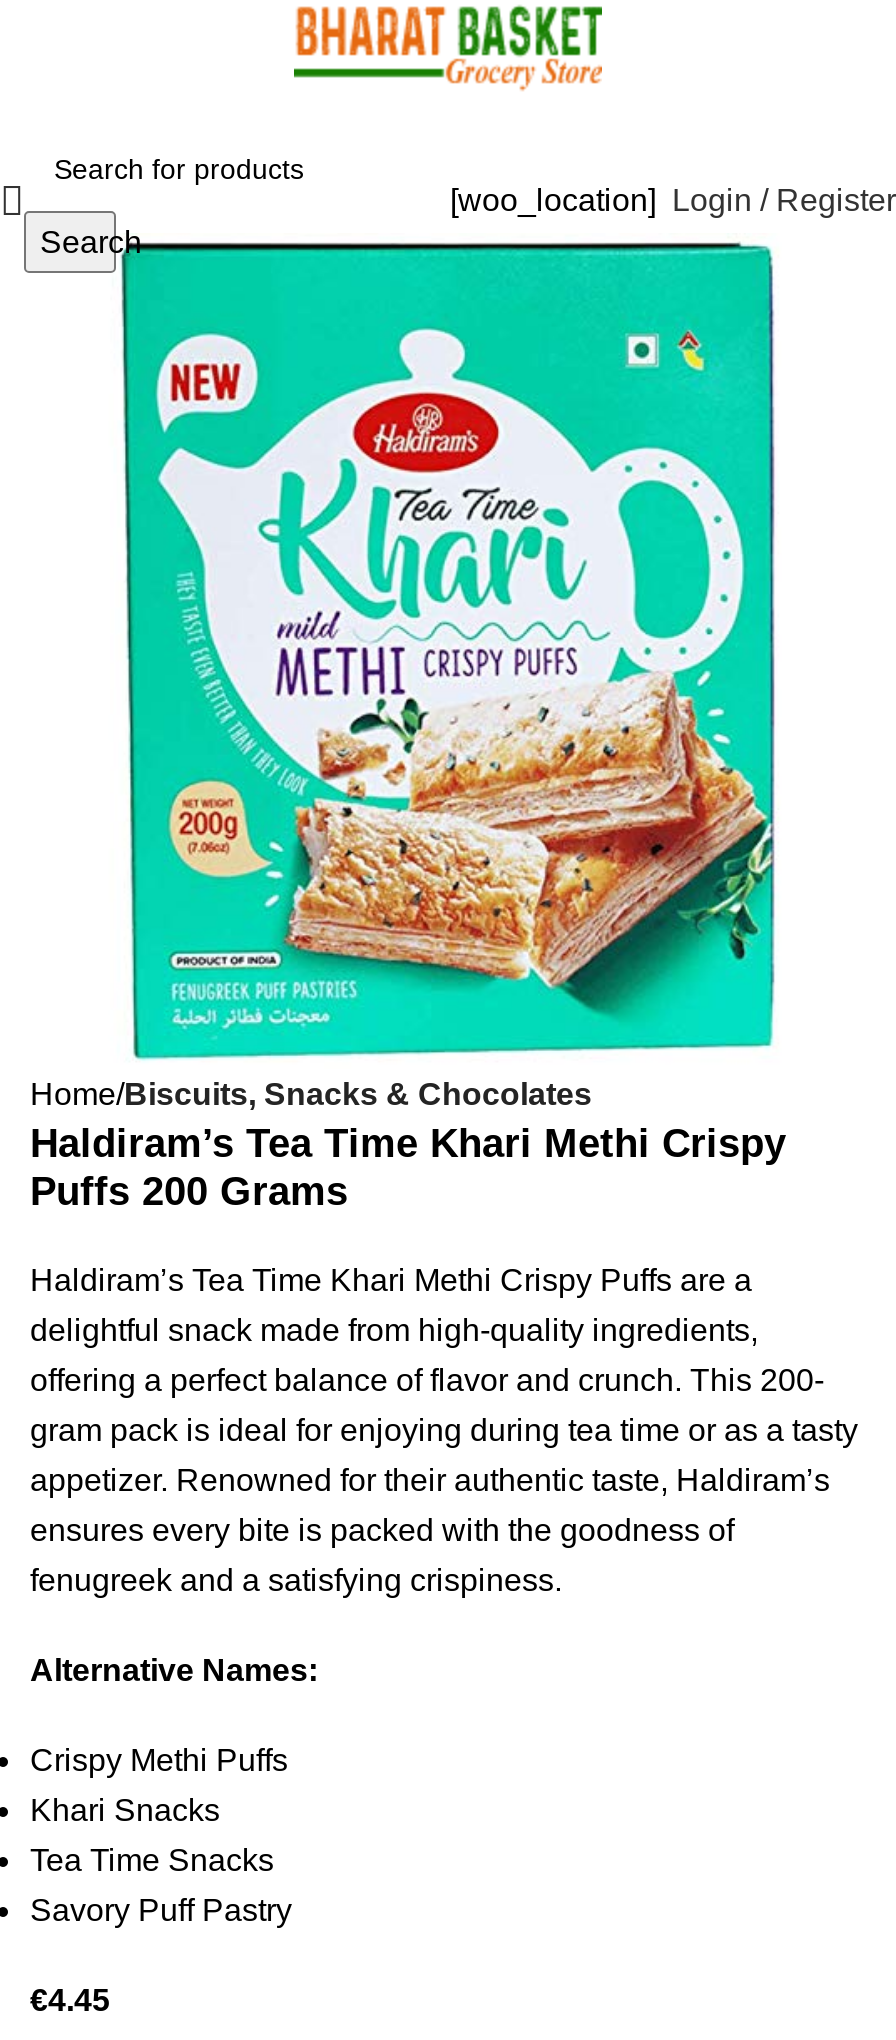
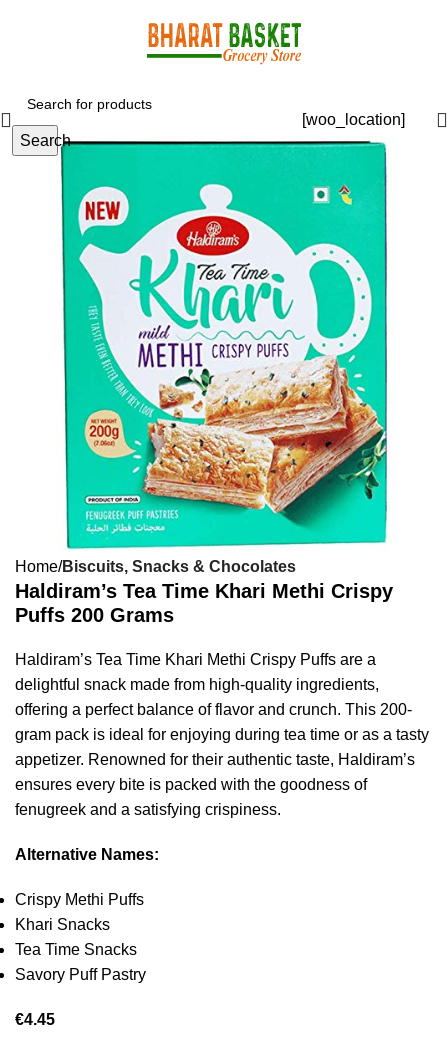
[450,182,896,217] [woo_location] Login / Register -> [301,111,404,128] [woo_location]

